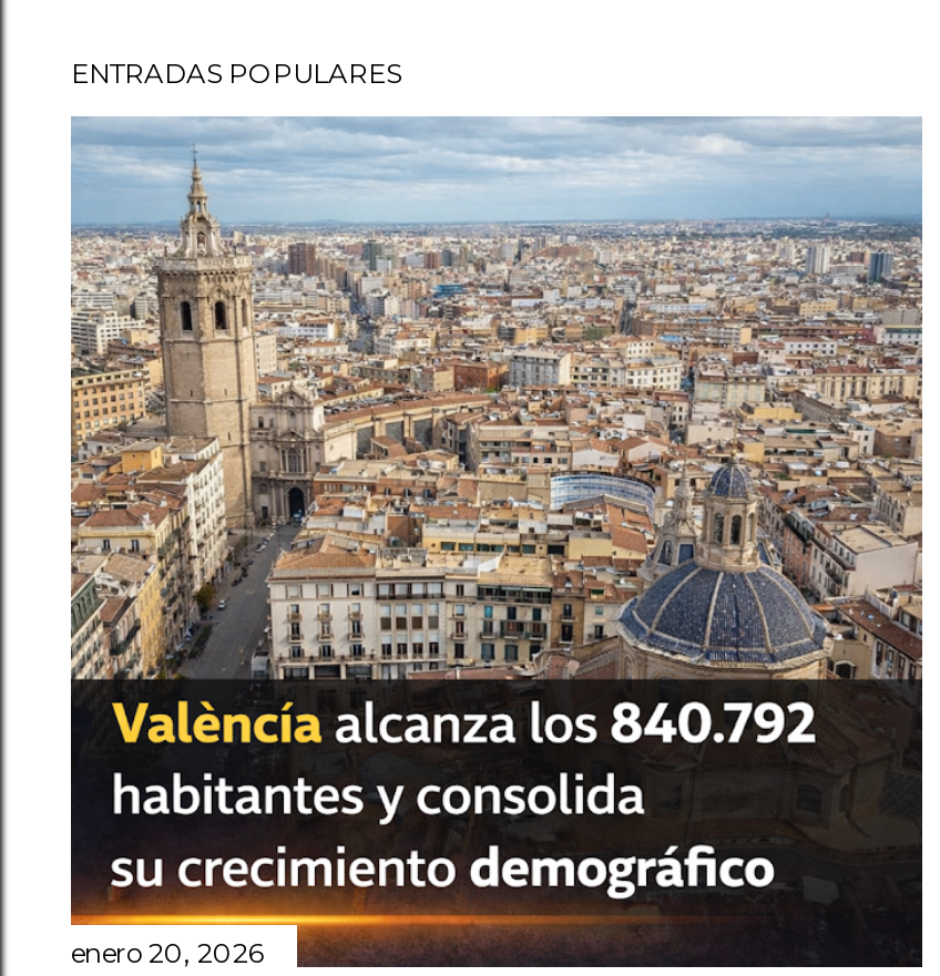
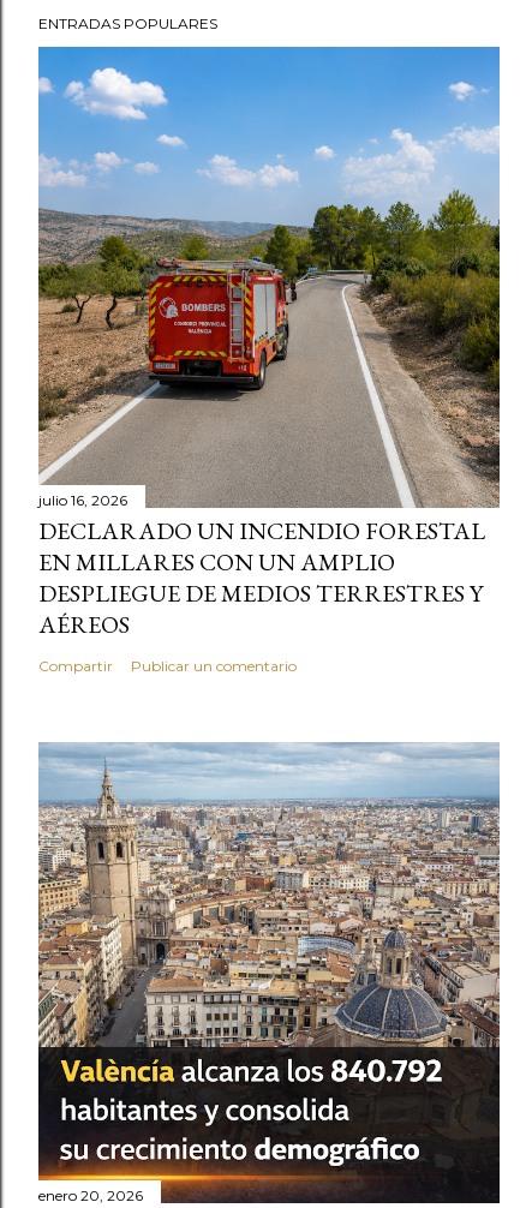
none -> [37,47,501,675] [image] | julio 16, 2026 | DECLARADO UN INCENDIO FORESTAL | EN MILLARES CON UN AMPLIO | DESPLIEGUE DE MEDIOS TERRESTRES Y | AÉREOS | Compartir | Publicar un comentario

